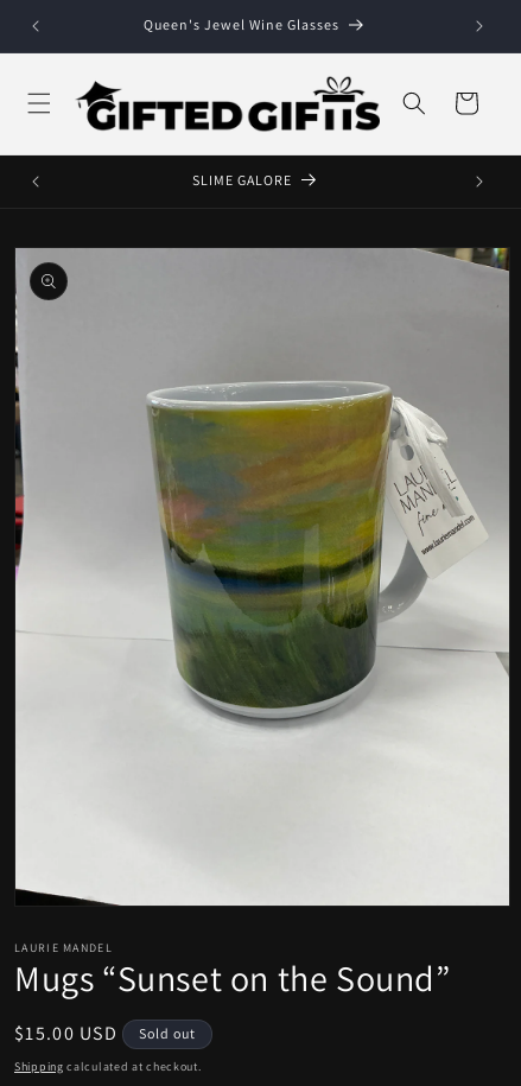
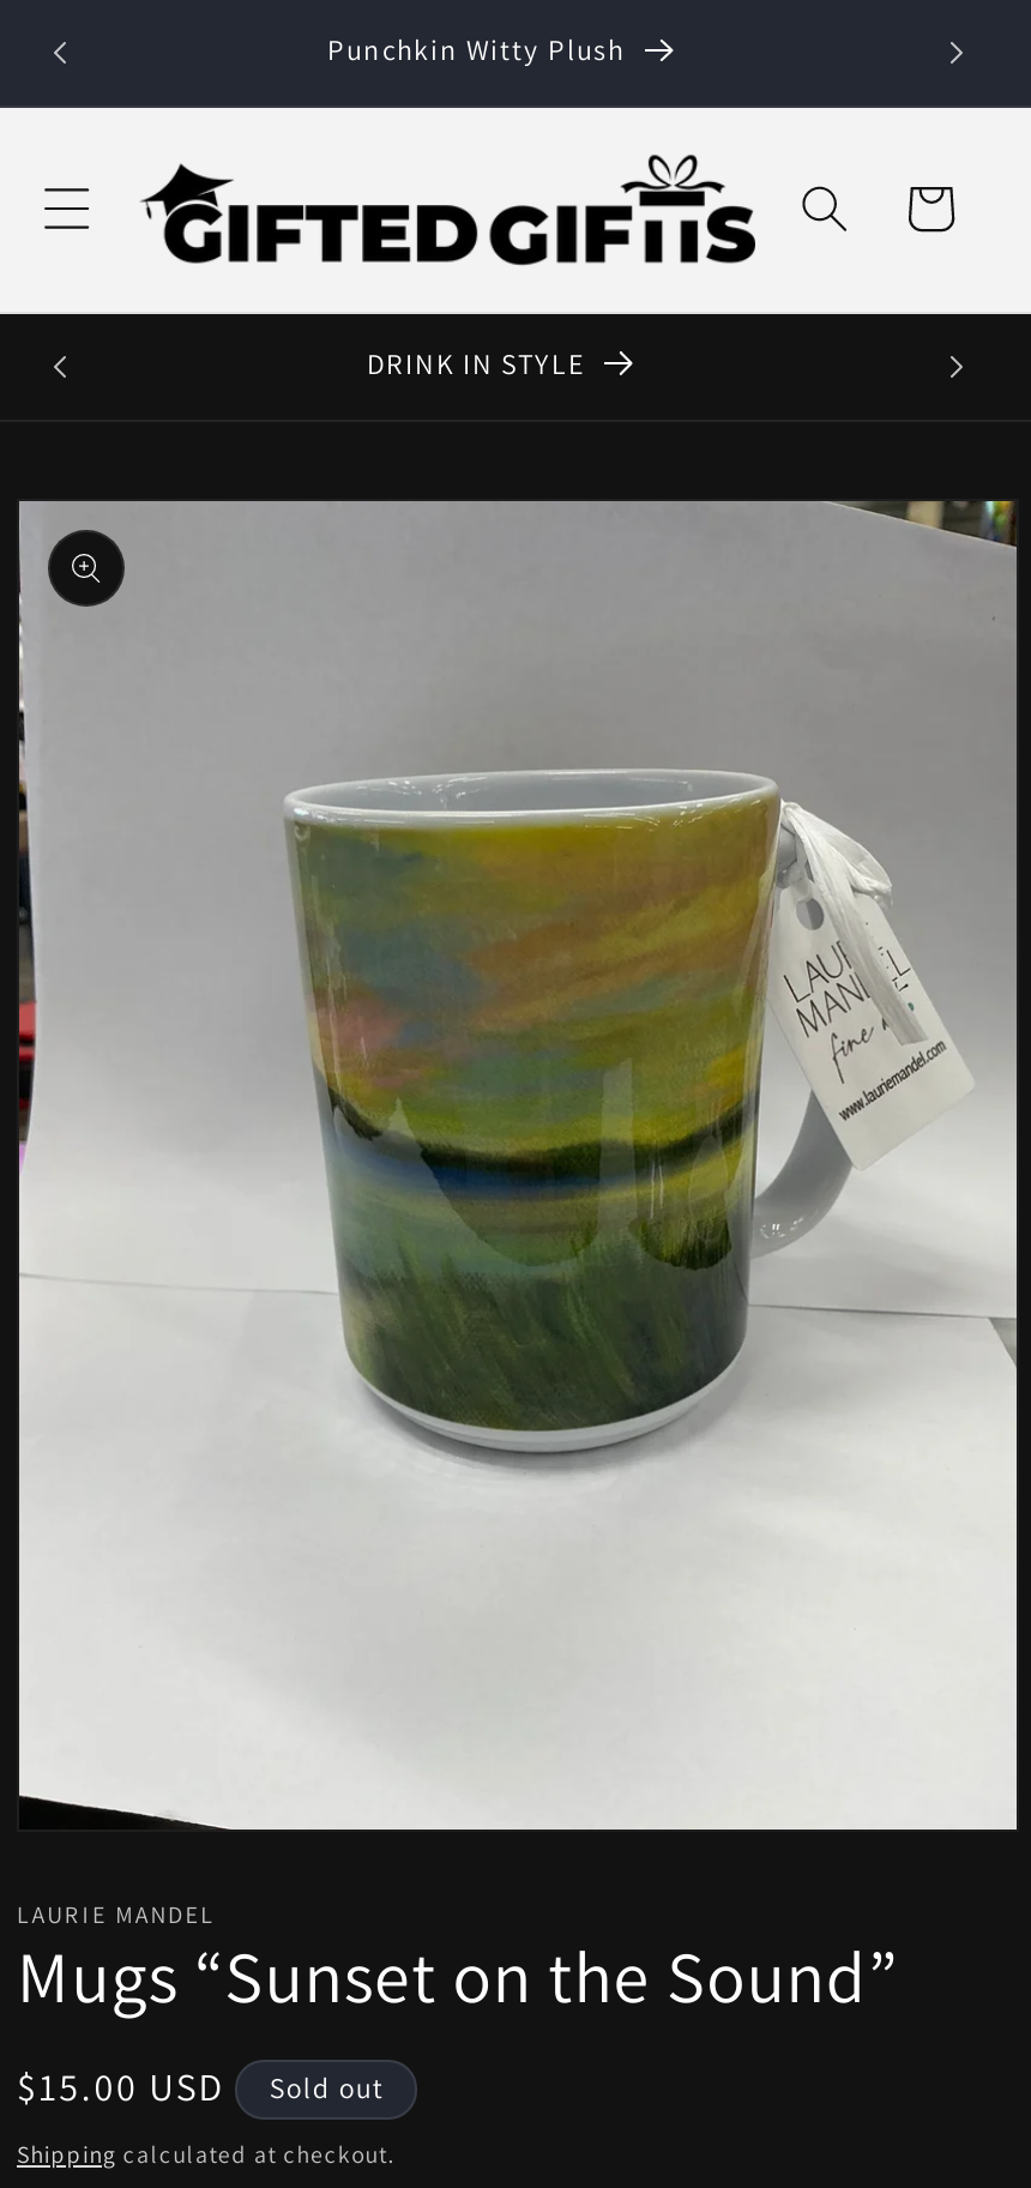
[151,15,347,33] Queen's Jewel Wine Glasses -> [327,31,625,67] Punchkin Witty Plush
[199,171,299,188] SLIME GALORE -> [367,345,585,381] DRINK IN STYLE

